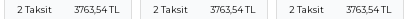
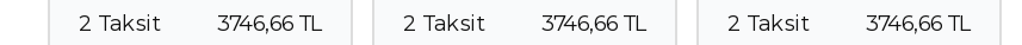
[74,4,119,15] 3763,54 TL -> [217,9,322,36] 3746,66 TL
[210,4,255,15] 3763,54 TL -> [541,9,646,36] 3746,66 TL
[346,4,391,15] 3763,54 TL -> [866,9,971,36] 3746,66 TL

